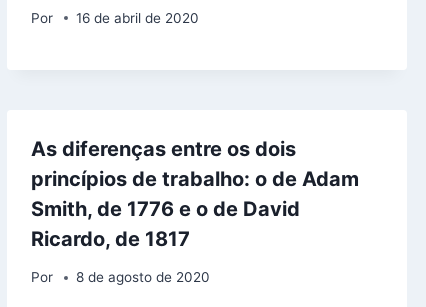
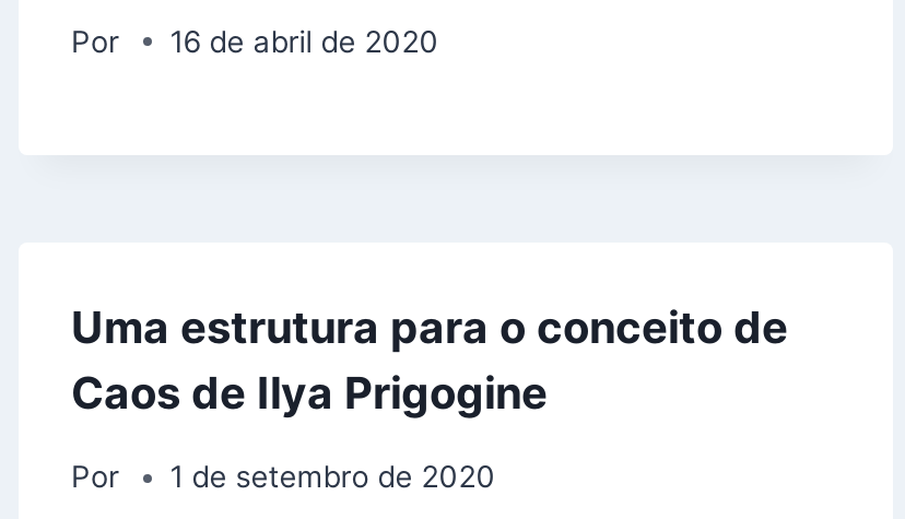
[31,136,359,250] As diferenças entre os dois | princípios de trabalho: o de Adam | Smith, de 1776 e o de David | Ricardo, de 1817 -> [71,300,788,418] Uma estrutura para o conceito de | Caos de Ilya Prigogine
[76,269,210,285] 8 de agosto de 2020 -> [170,459,496,494] 1 de setembro de 2020

